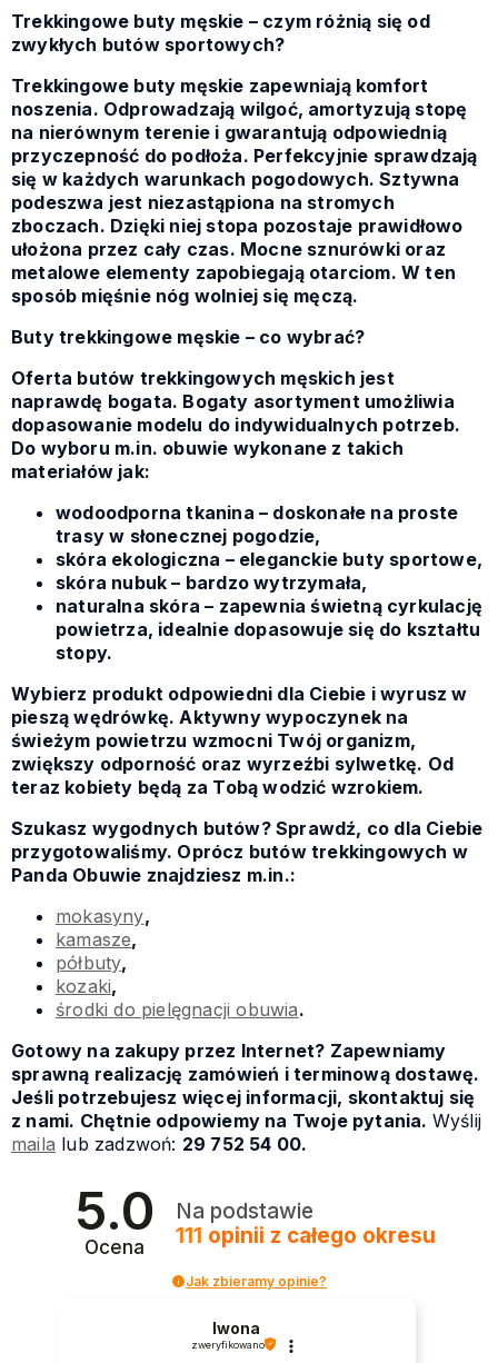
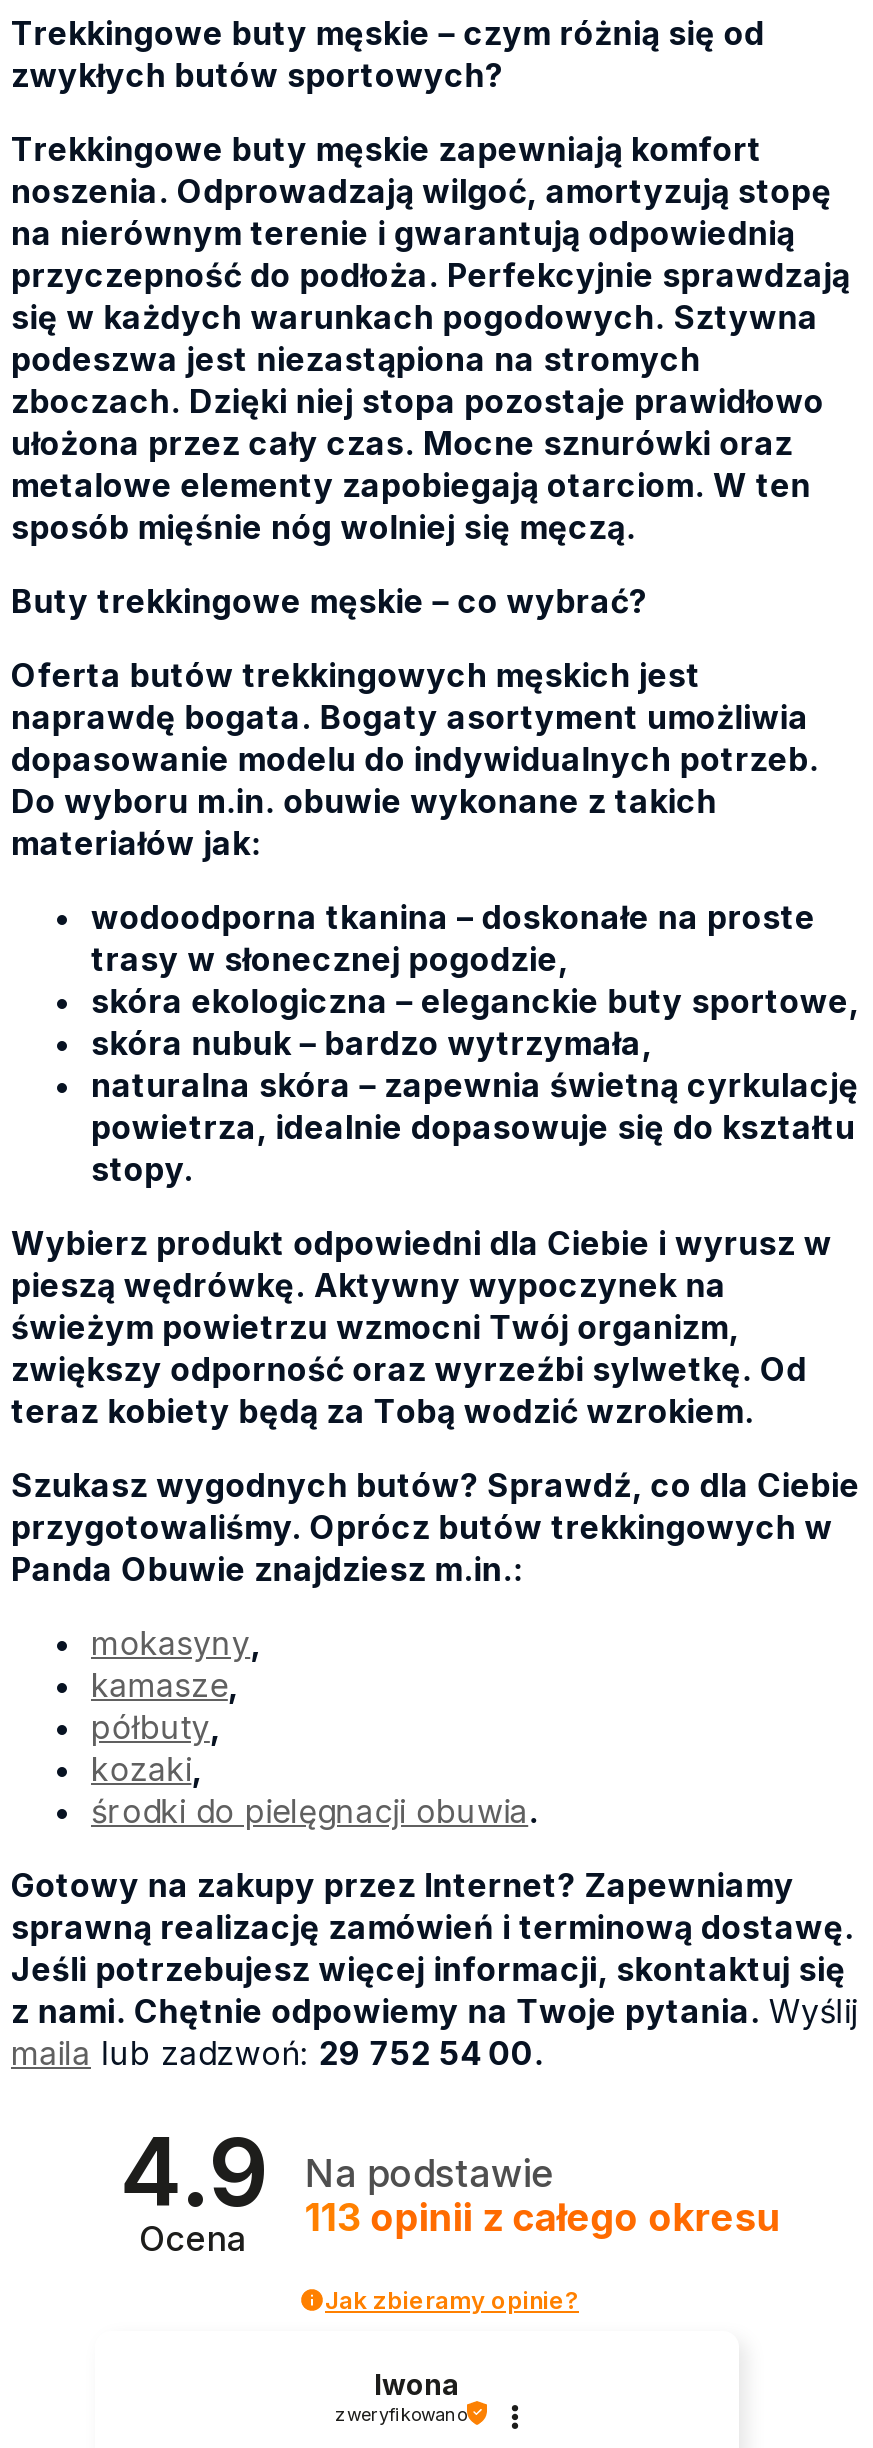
[75,1178,154,1241] 5.0 -> [120,2114,266,2228] 4.9
[176,1223,436,1249] 111 opinii z całego okresu -> [305,2195,781,2241] 113 opinii z całego okresu

